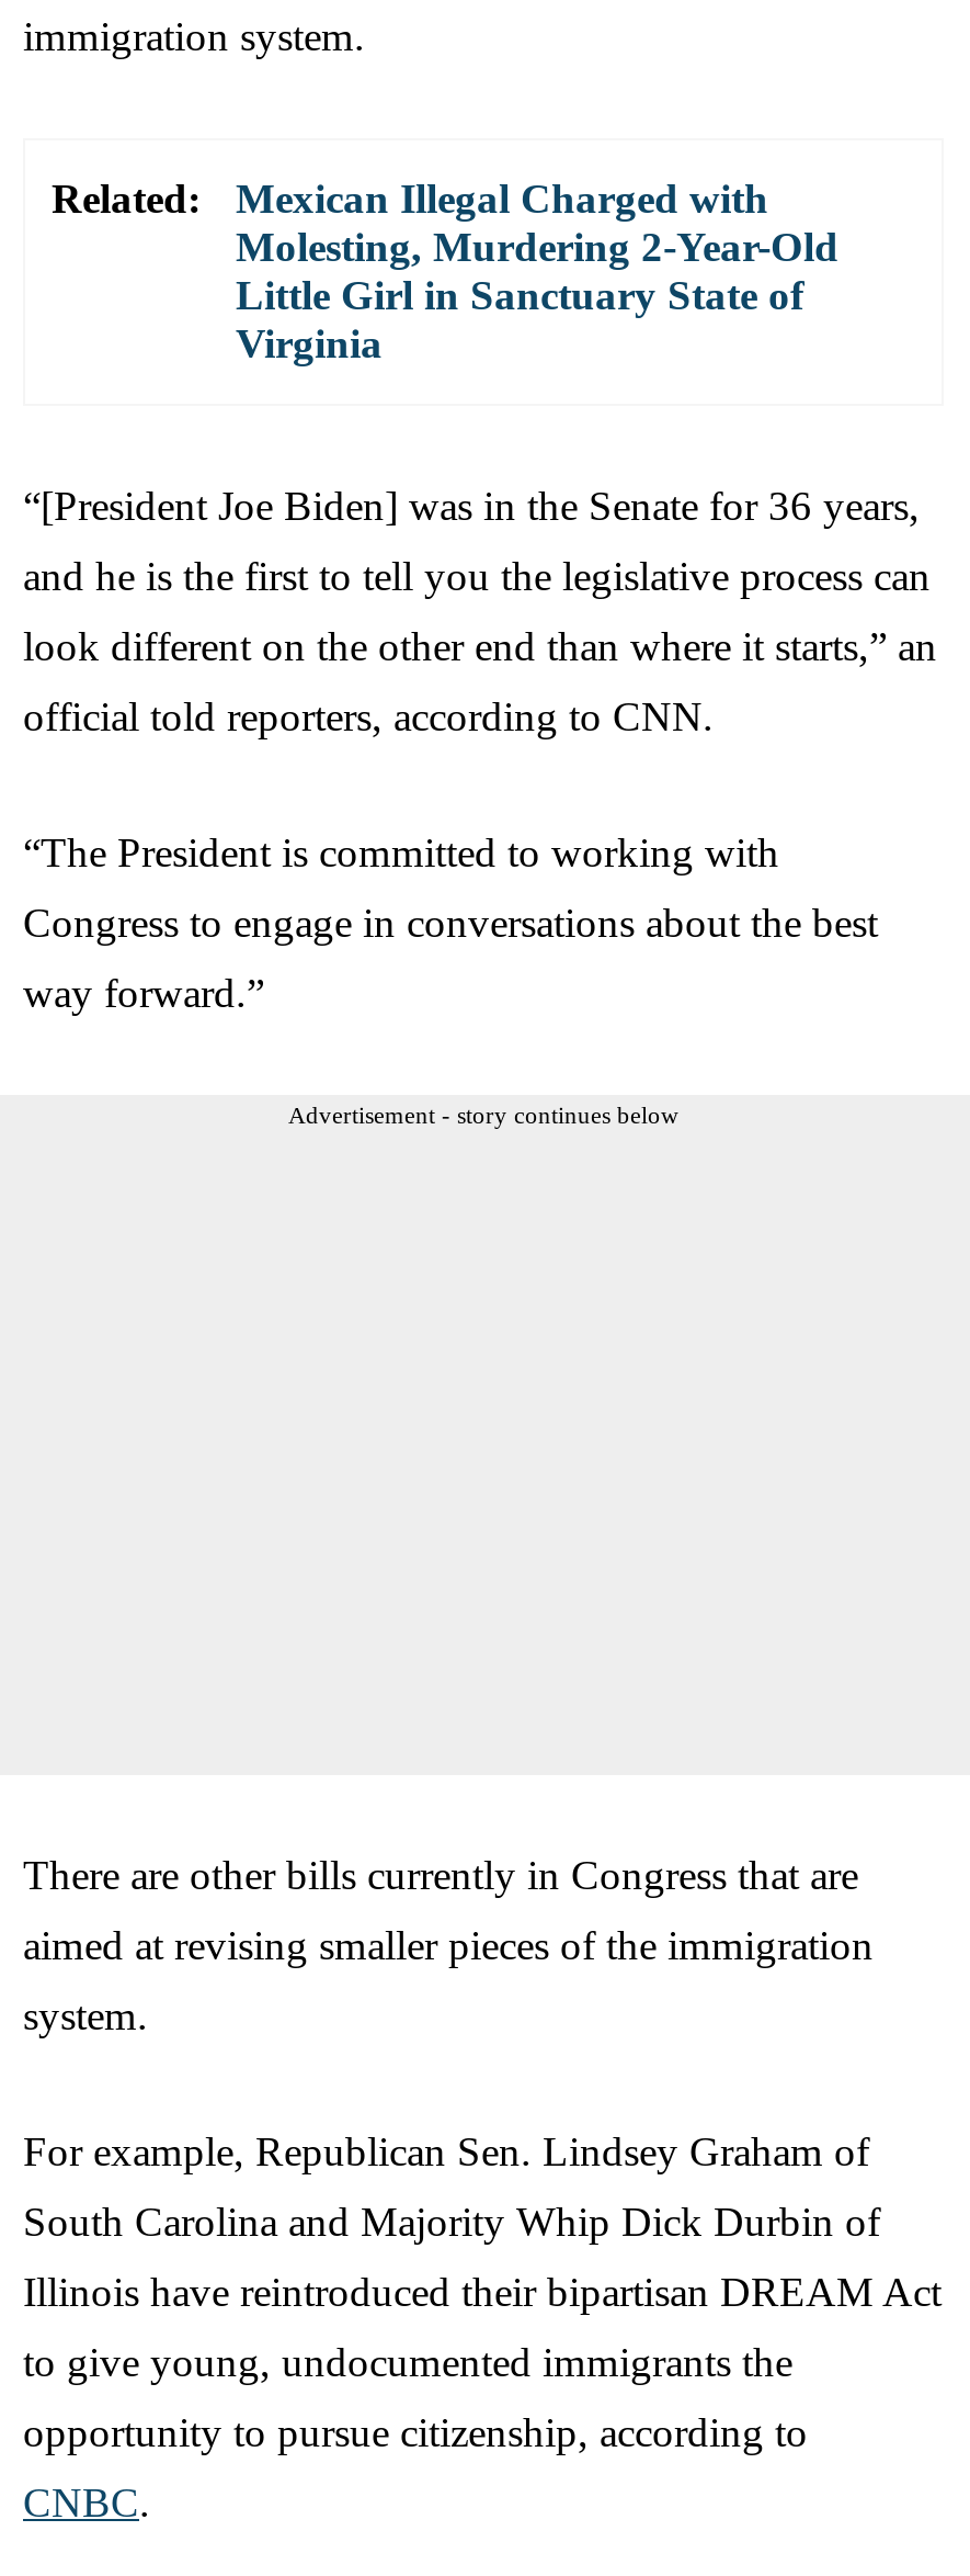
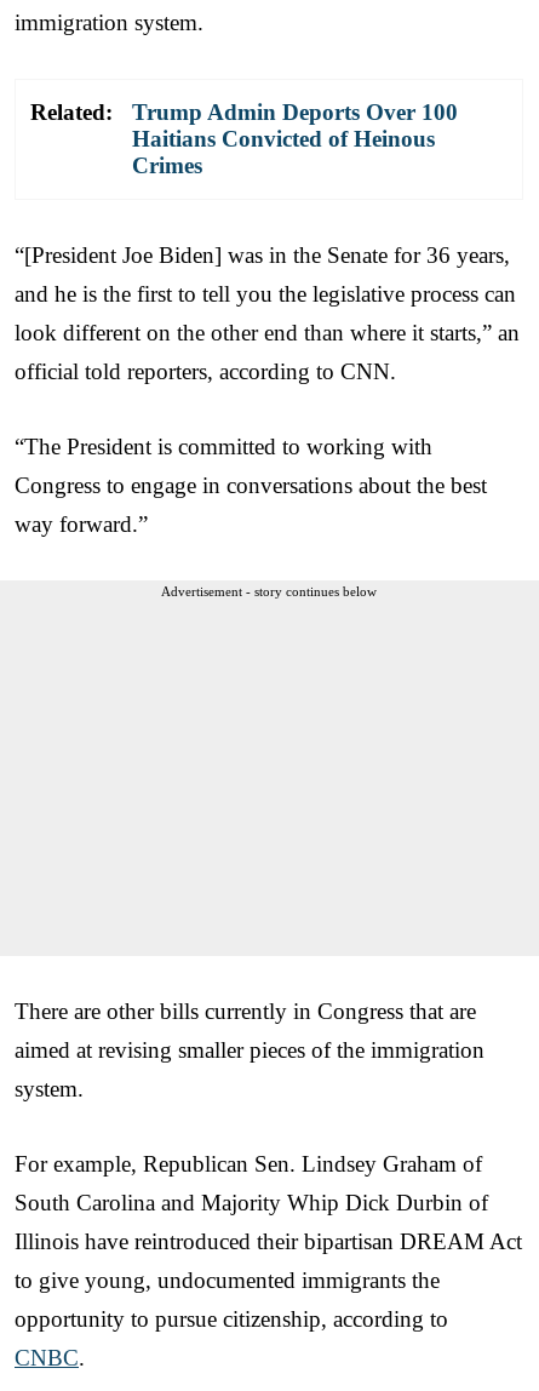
[236,175,838,366] Mexican Illegal Charged with | Molesting, Murdering 2-Year-Old | Little Girl in Sanctuary State of | Virginia -> [132,99,458,178] Trump Admin Deports Over 100 | Haitians Convicted of Heinous | Crimes

